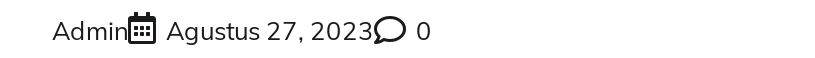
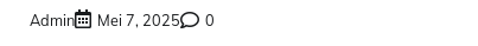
[52,14,432,46] Admin Agustus 27, 2023 0 -> [30,11,215,30] Admin Mei 7, 2025 0

